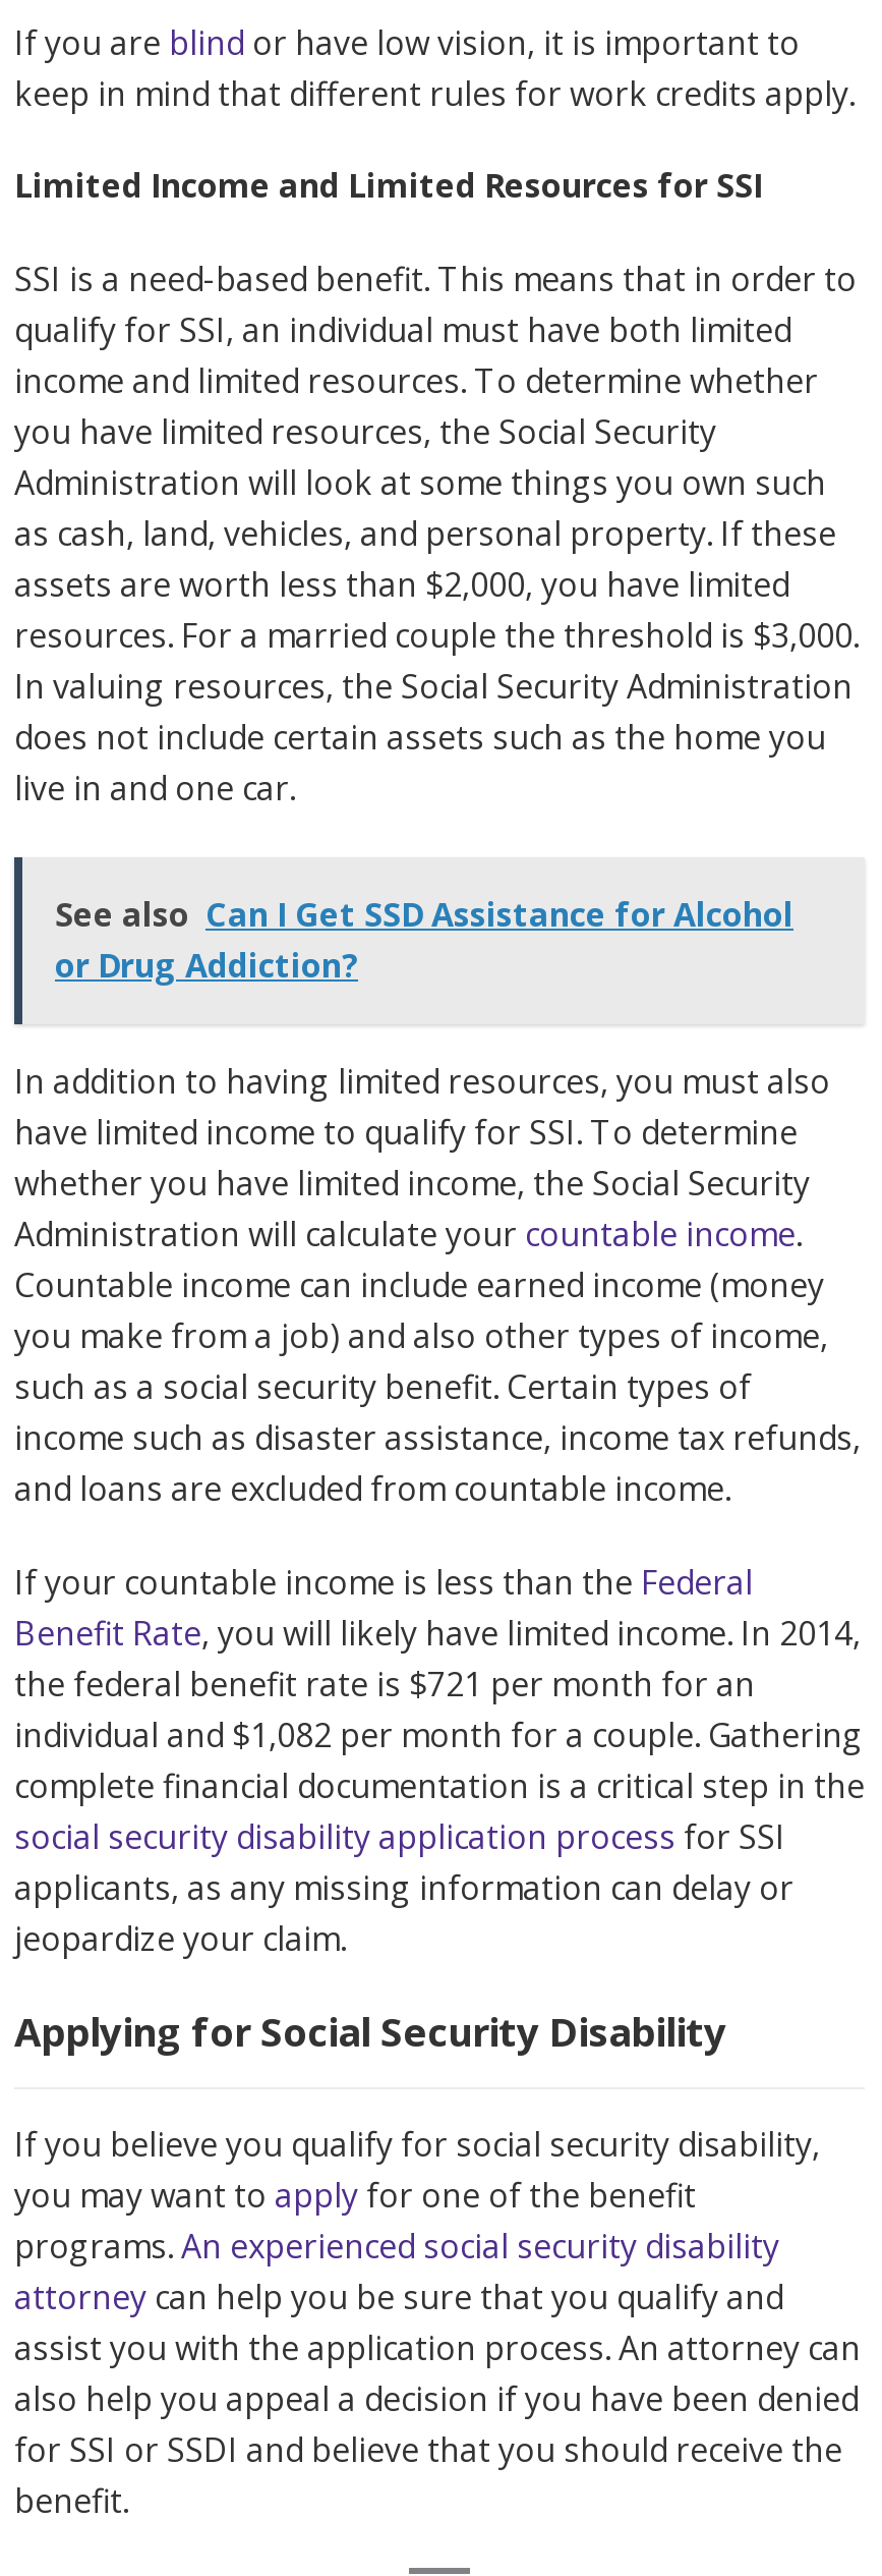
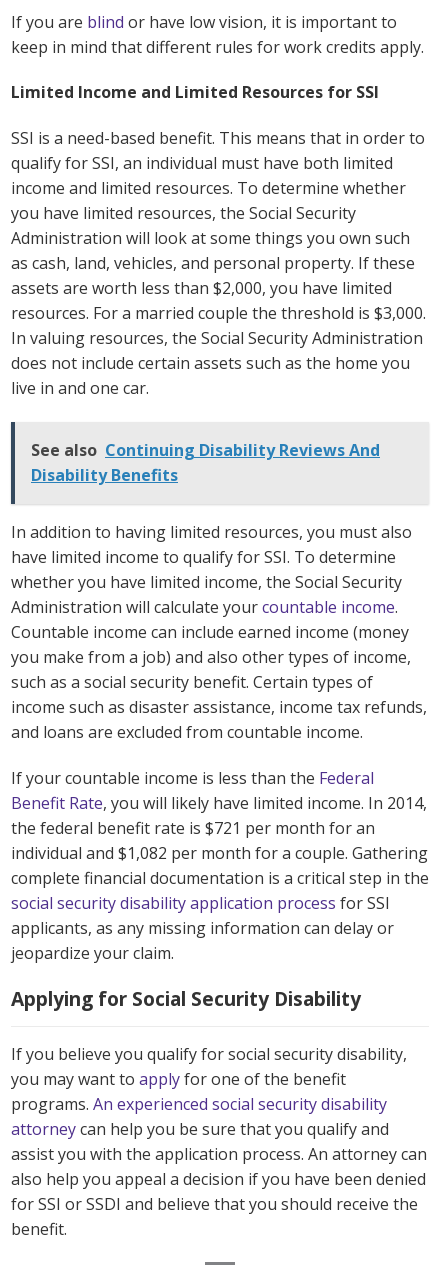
[55,892,793,988] See also Can I Get SSD Assistance for Alcohol | or Drug Addiction? -> [31,439,380,486] See also Continuing Disability Reviews And | Disability Benefits

